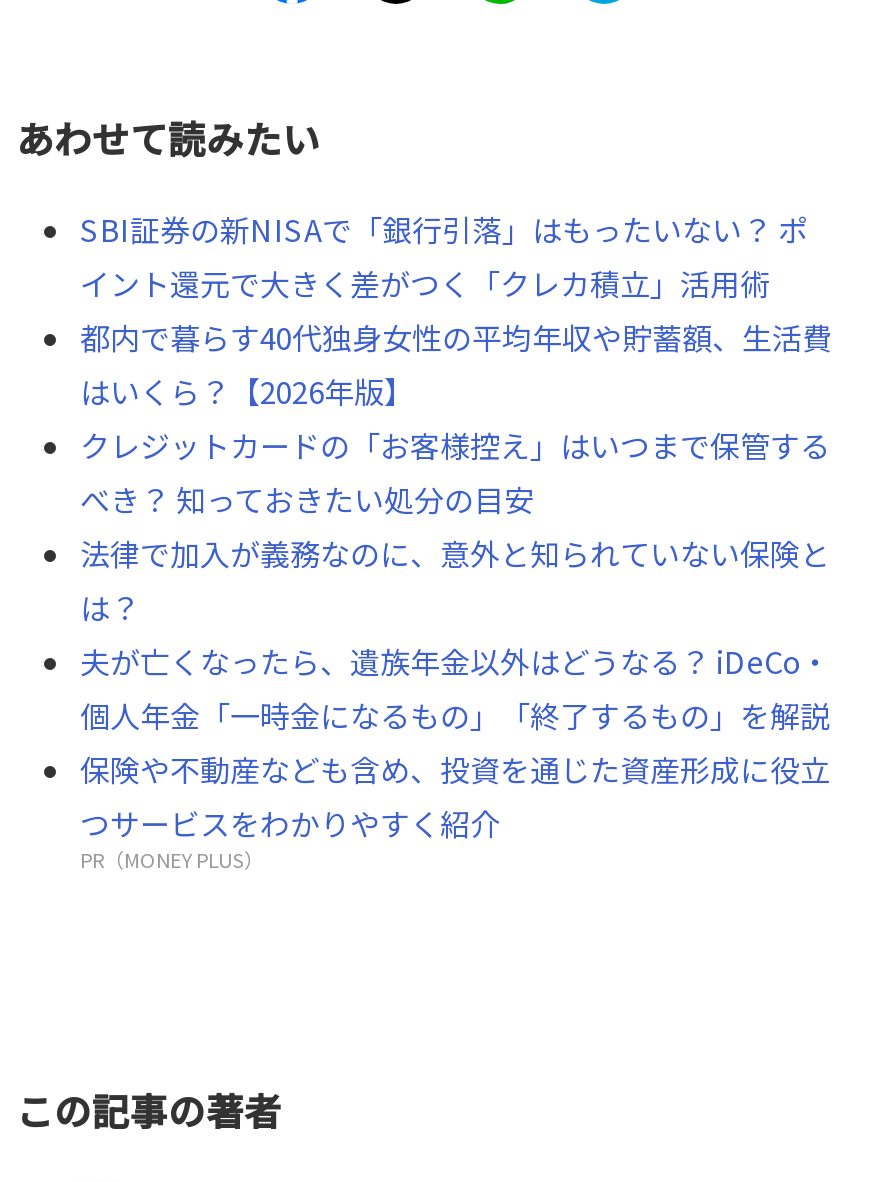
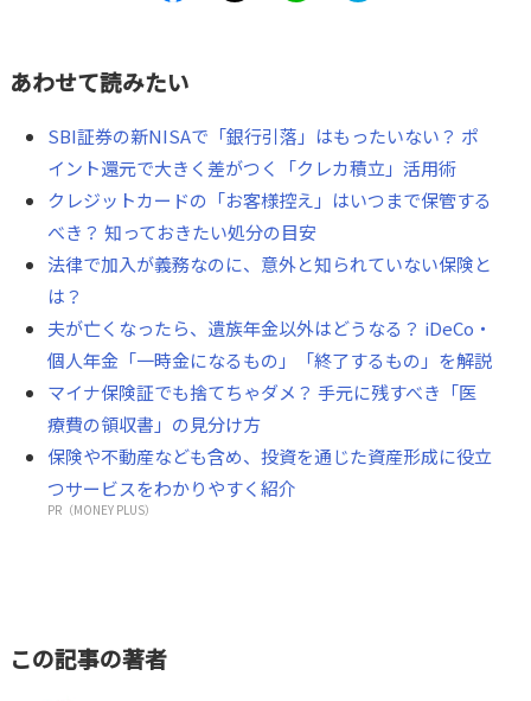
[80,315,832,411] 都内で暮らす40代独身女性の平均年収や貯蓄額、生活費 | はいくら？【2026年版】 -> none
moved [80,423,830,735] -> [47,187,492,372]: クレジットカードの「お客様控え」はいつまで保管する | べき？ 知っておきたい処分の目安 | 法律で加入が義務なのに、意外と知られていない保険と | は？ | 夫が亡くなったら、遺族年金以外はどうなる？ iDeCo・ | 個人年金「一時金になるもの」「終了するもの」を解説
none -> [47,379,476,436] マイナ保険証でも捨てちゃダメ？ 手元に残すべき「医 | 療費の領収書」の見分け方

